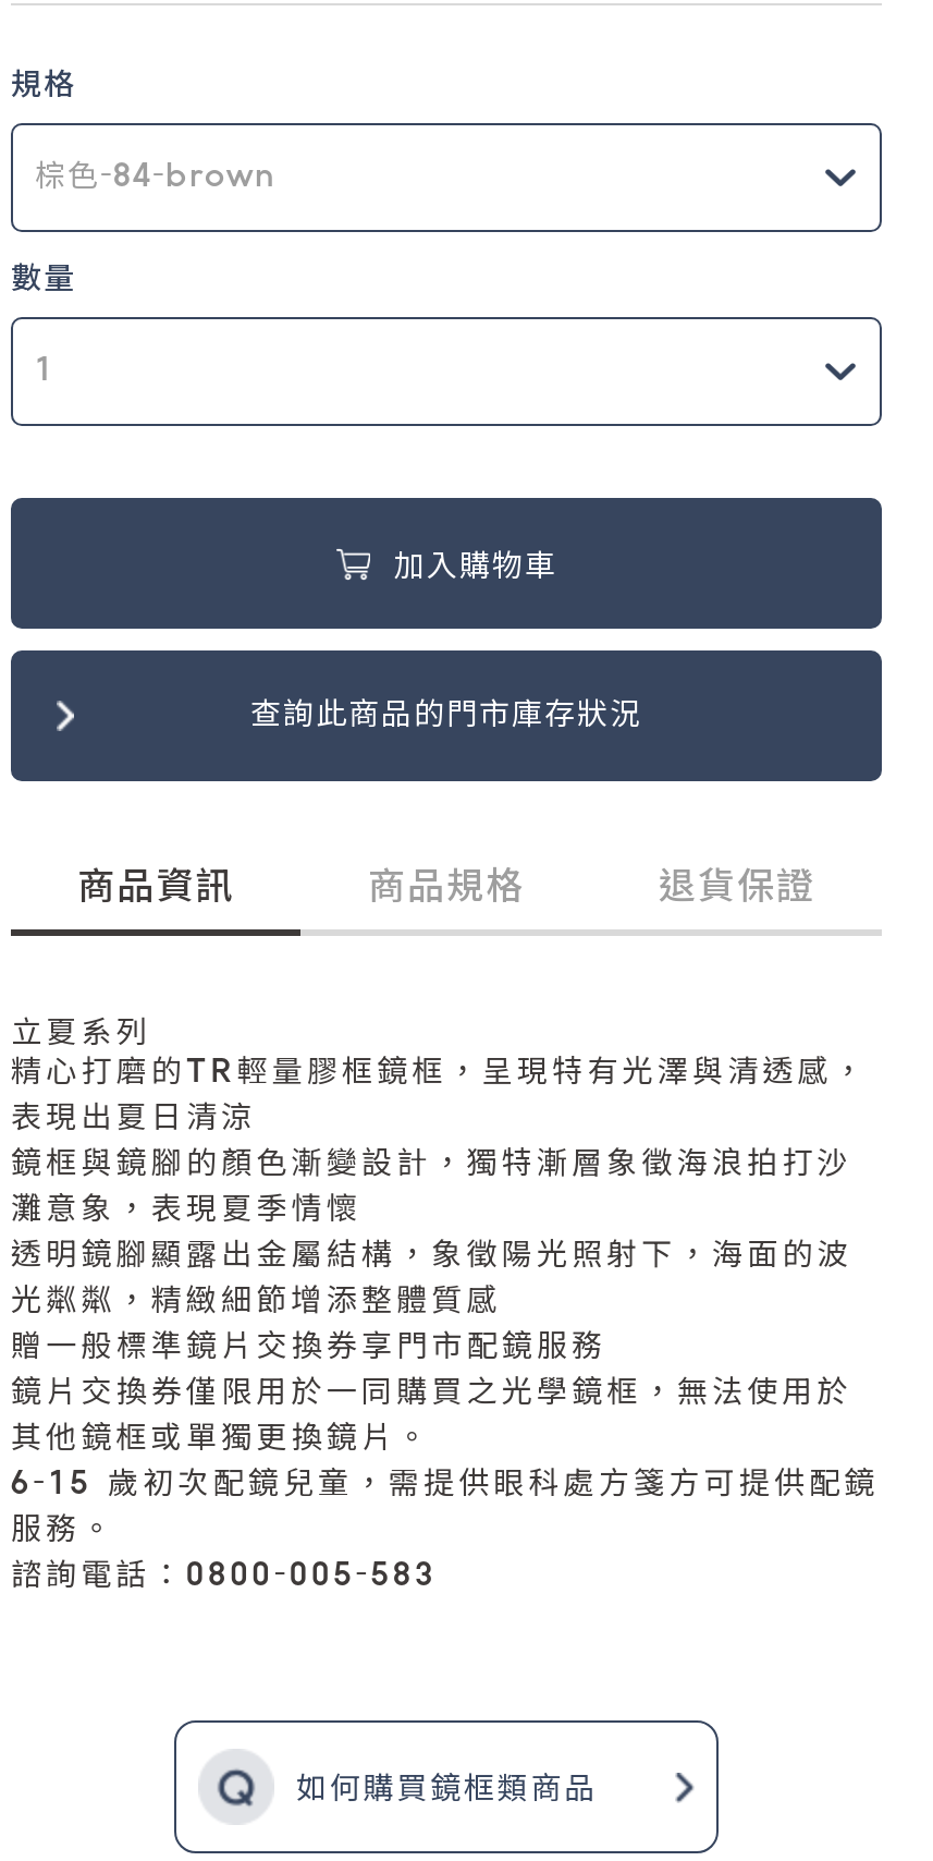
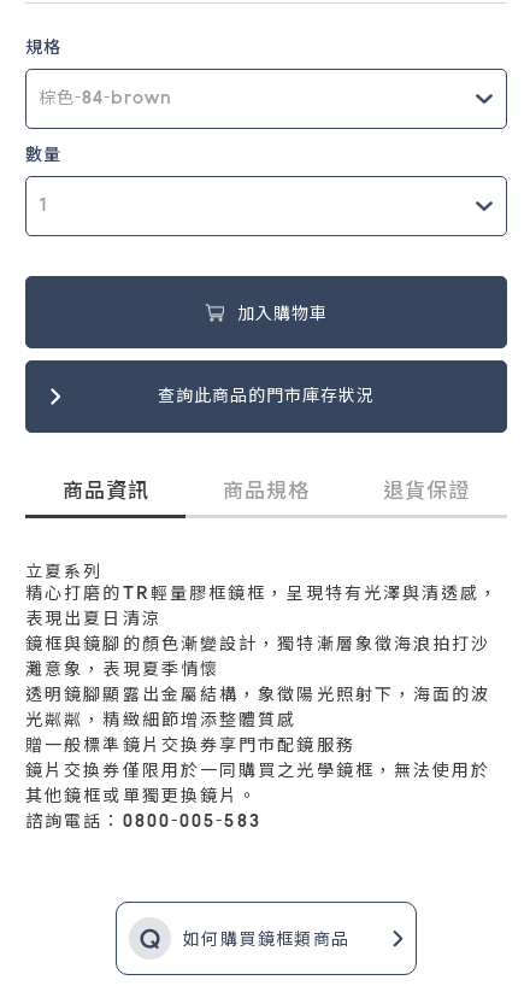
[11,1471,879,1547] 6-15 歲初次配鏡兒童，需提供眼科處方箋方可提供配鏡 | 服務。 -> none

